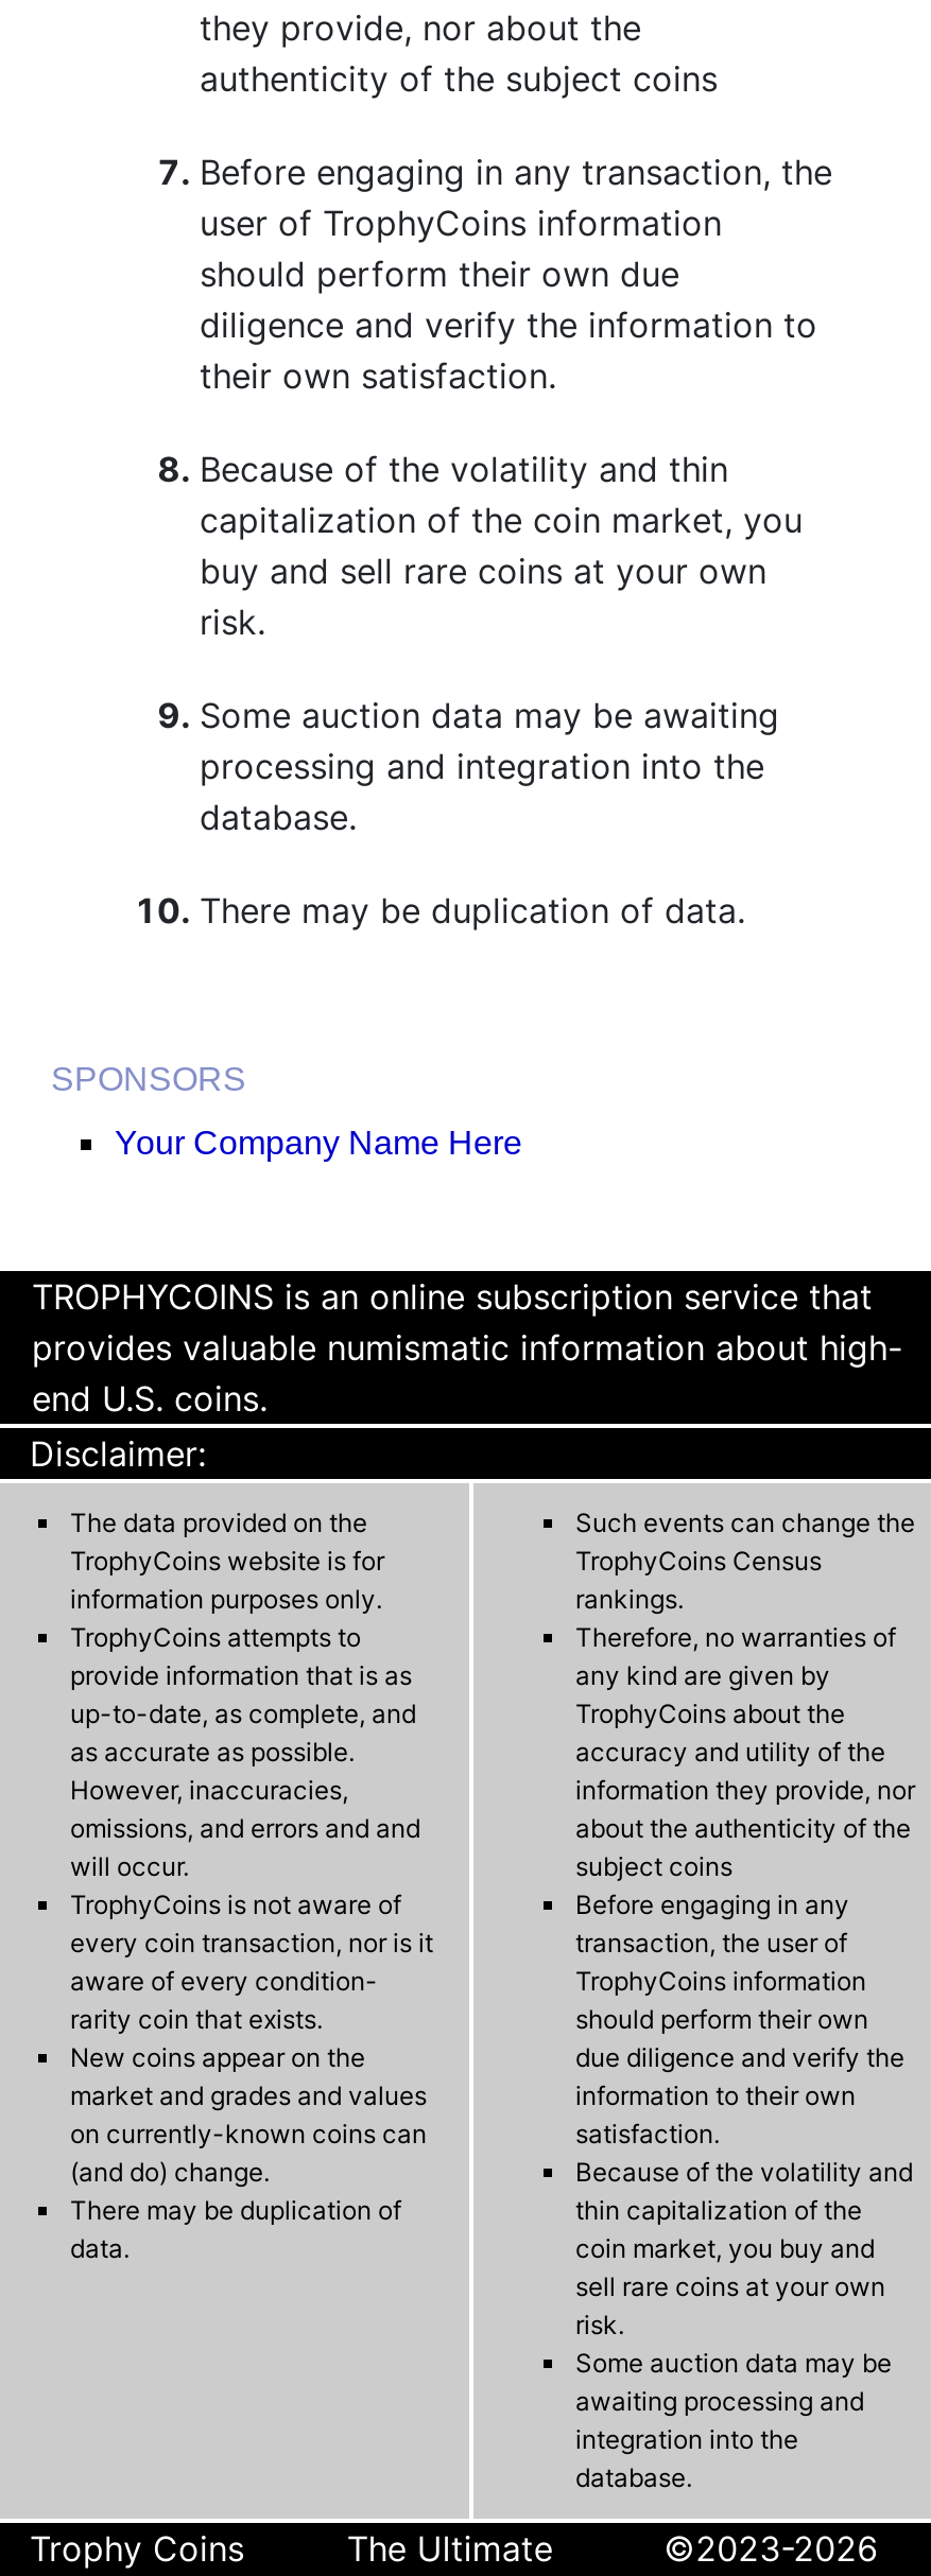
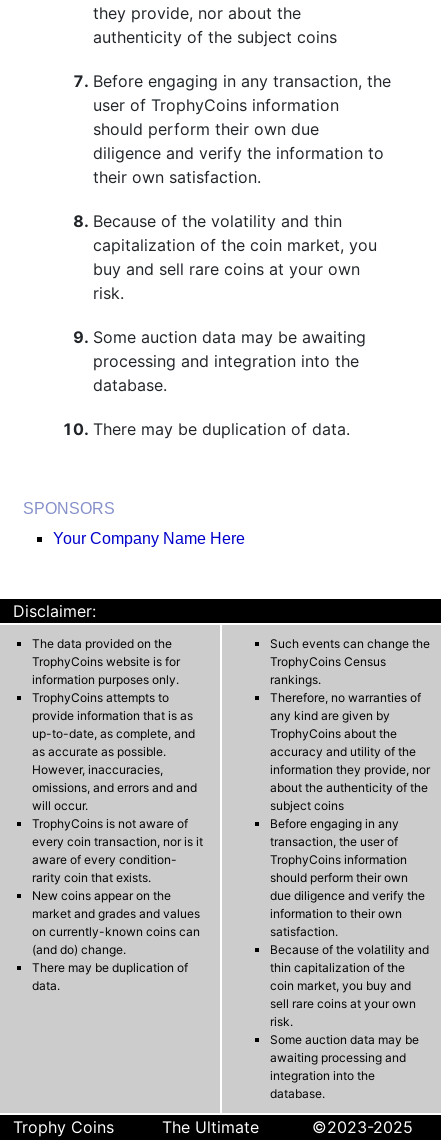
[32,1275,902,1419] TROPHYCOINS is an online subscription service that | provides valuable numismatic information about high- | end U.S. coins. -> none
[664,2527,878,2569] ©2023-2026 -> [312,1117,413,1137] ©2023-2025

